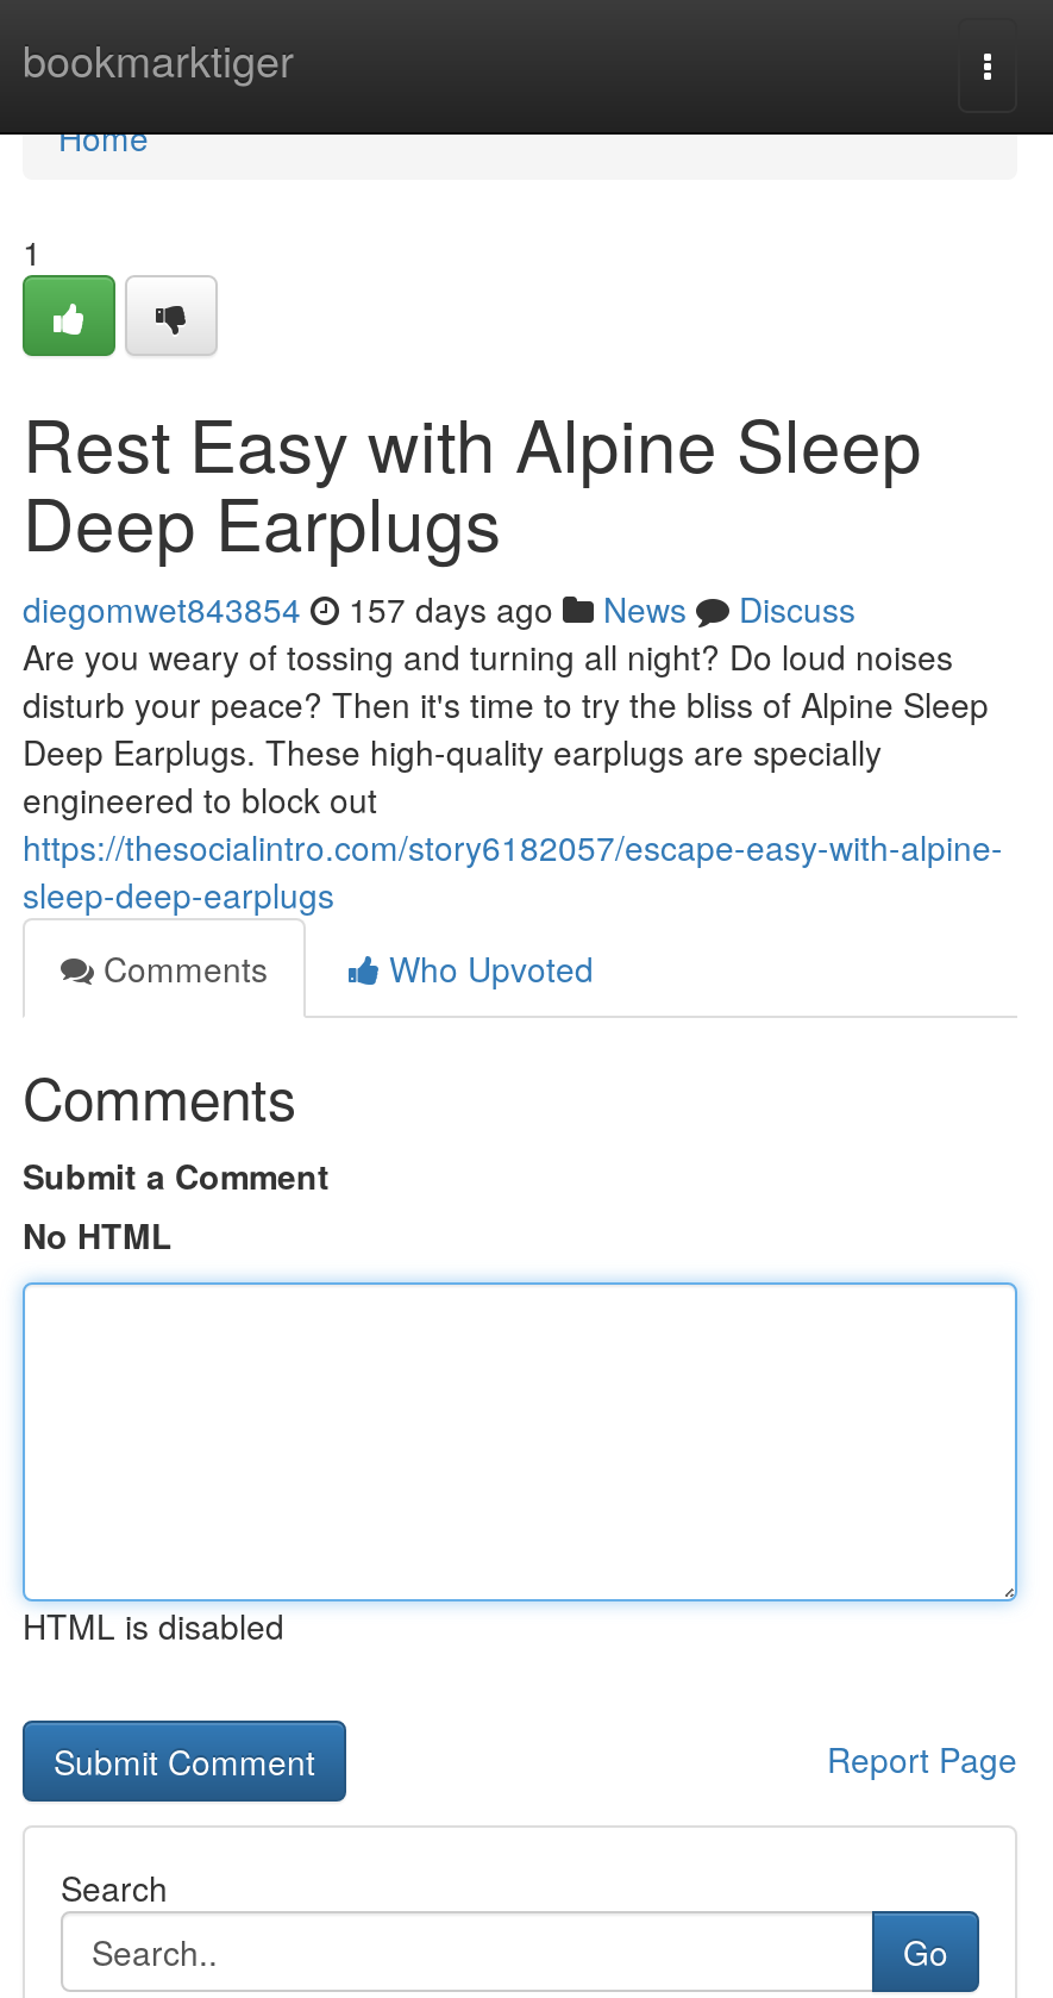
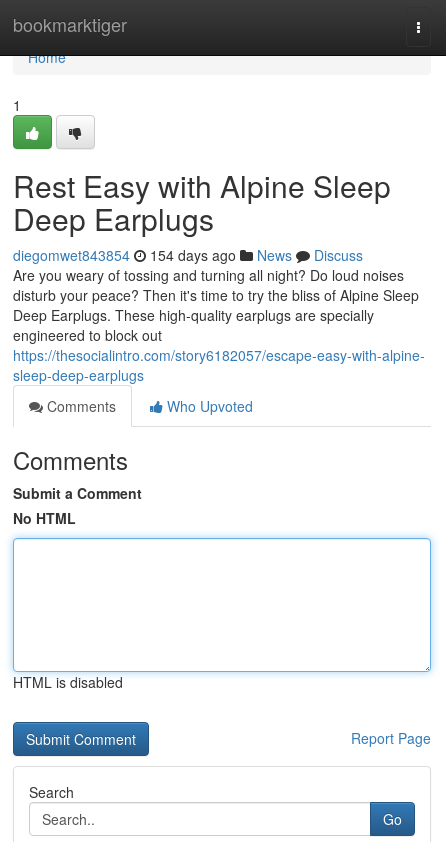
[23,585,855,632] diegomwet843854 157 days ago News Discuss -> [13,245,363,265] diegomwet843854 154 days ago News Discuss

